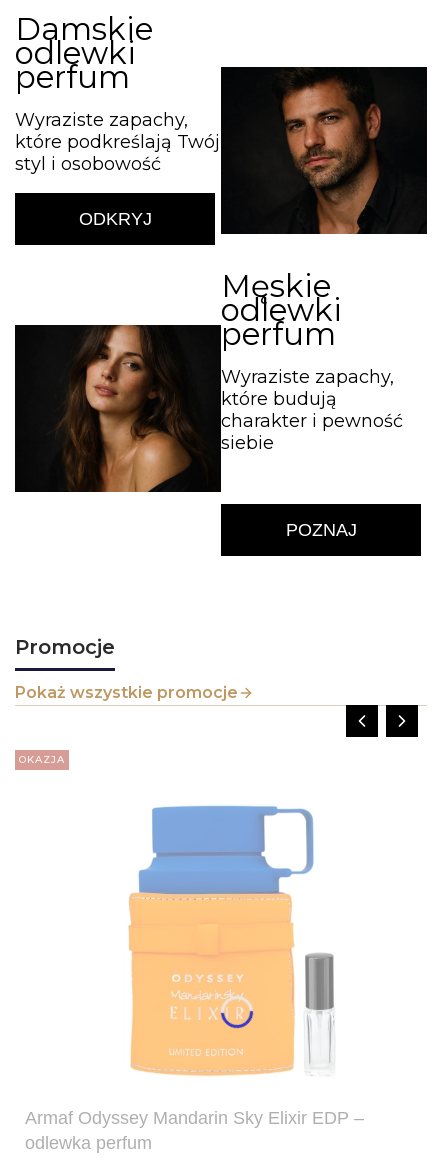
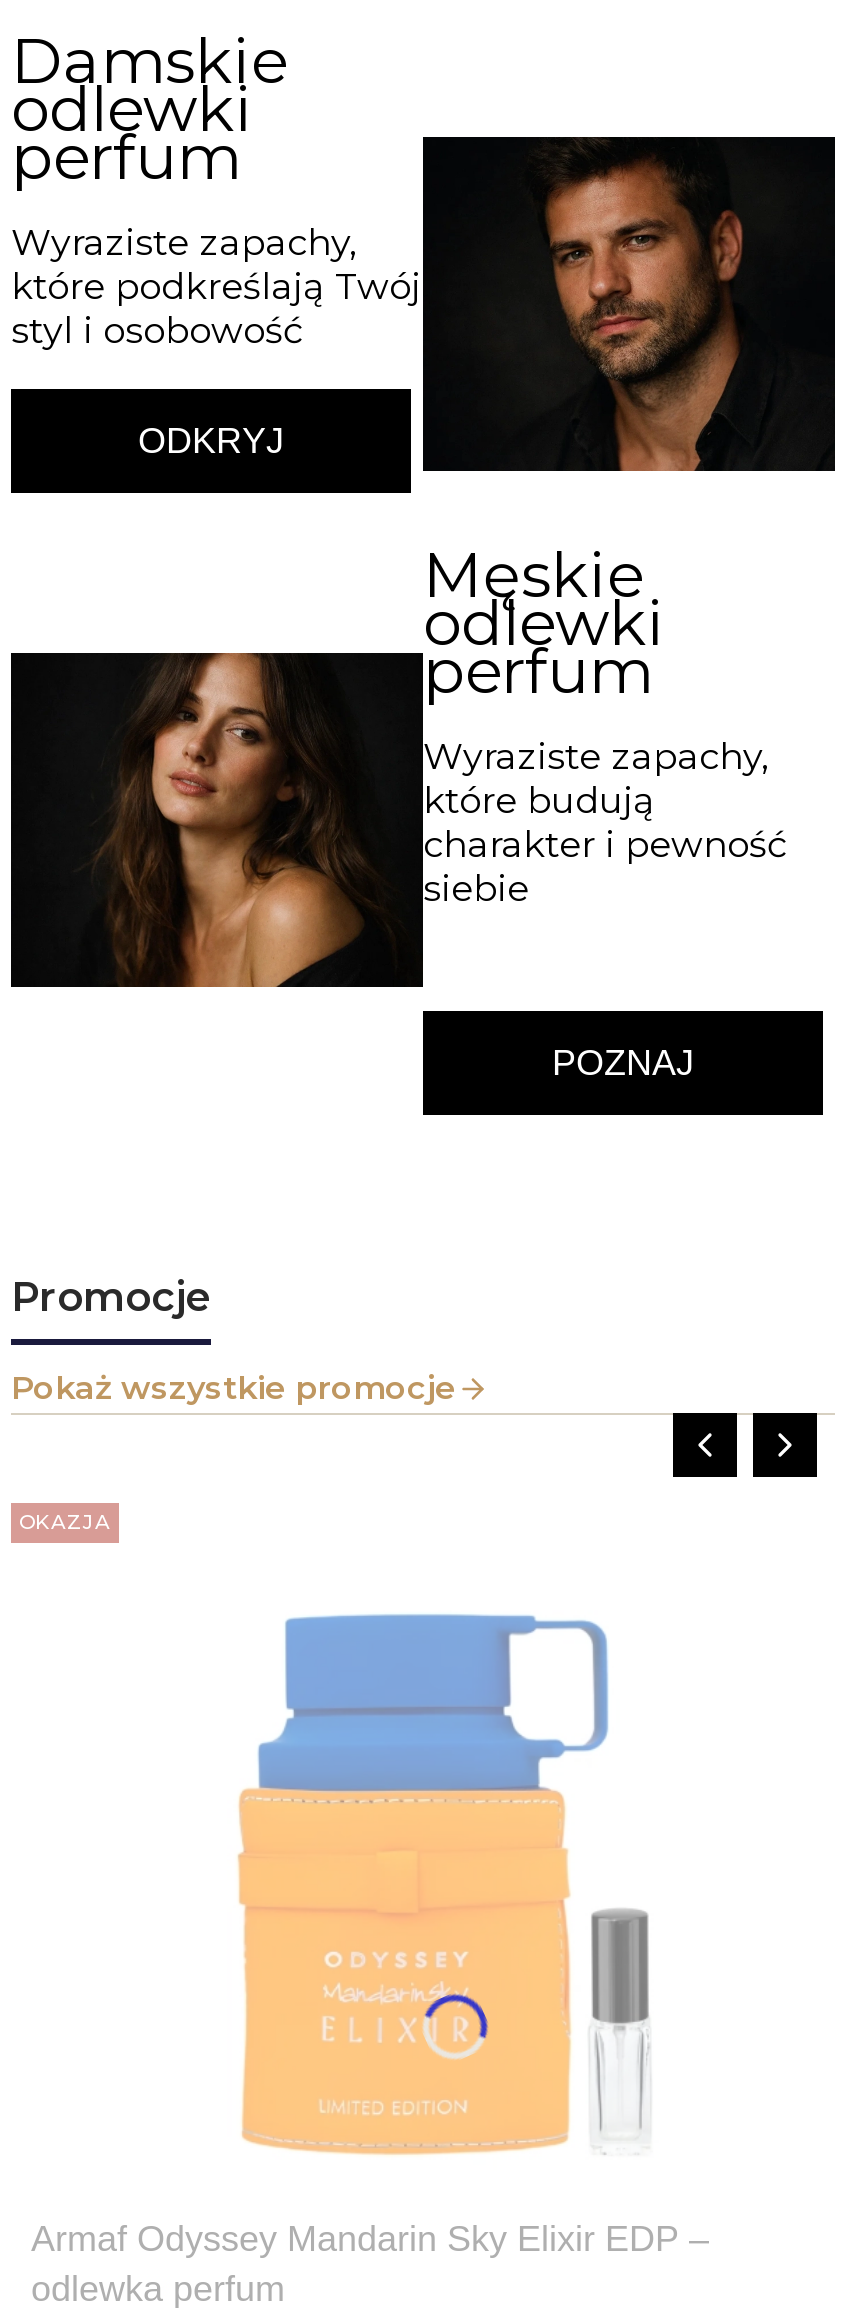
[220,996,253,1029] [image] -> [423,1993,489,2059] [image]

